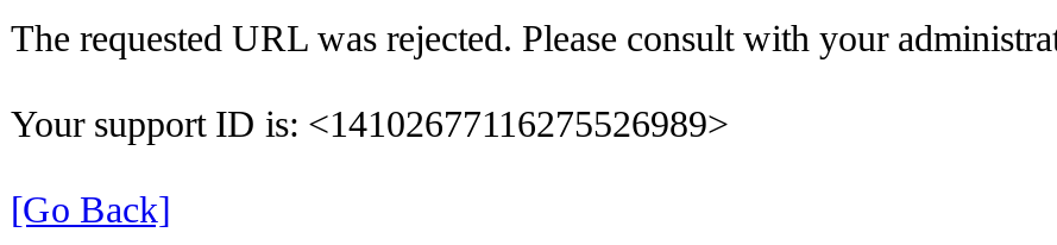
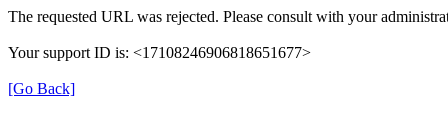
[11,103,729,144] Your support ID is: <14102677116275526989> -> [8,44,311,61] Your support ID is: <17108246906818651677>

